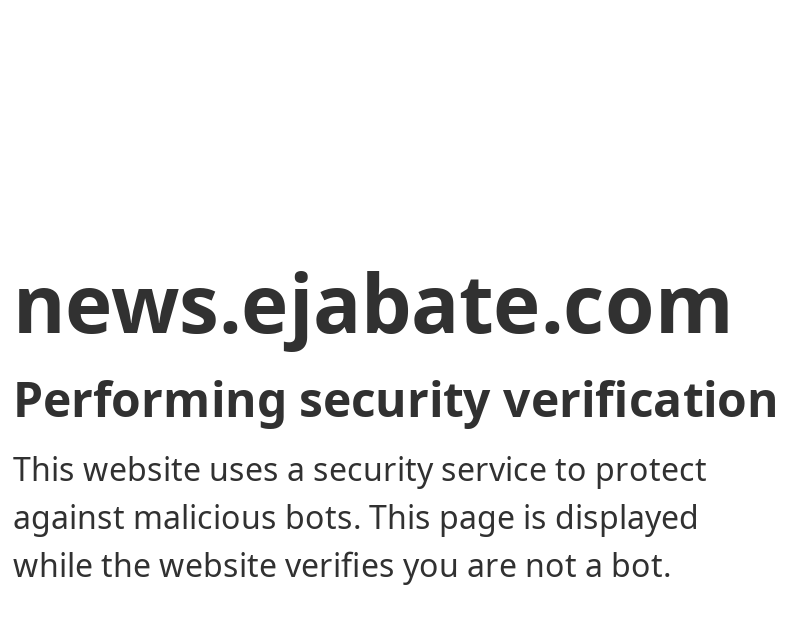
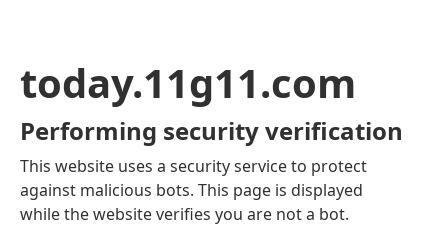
[13,247,733,357] news.ejabate.com -> [20,55,356,110] today.11g11.com

